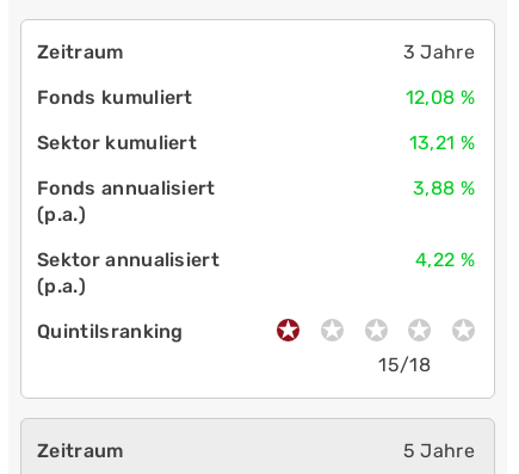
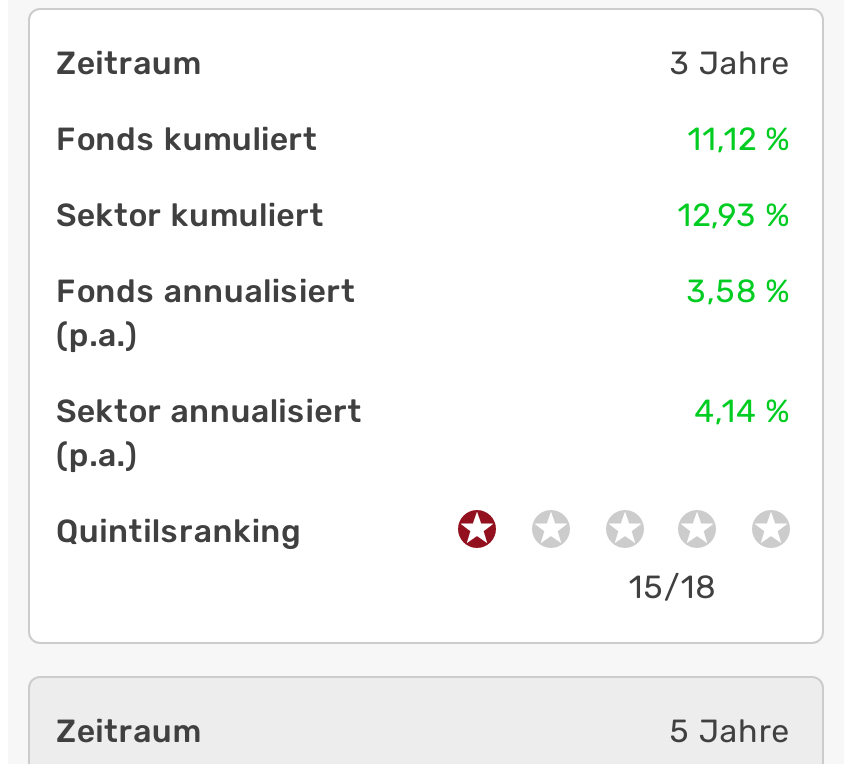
[405,86,475,108] 12,08 % -> [688,119,790,157] 11,12 %
[409,131,475,154] 13,21 % -> [678,195,790,233] 12,93 %
[413,176,475,199] 3,88 % -> [686,271,790,309] 3,58 %
[415,248,475,271] 4,22 % -> [694,391,790,429] 4,14 %

